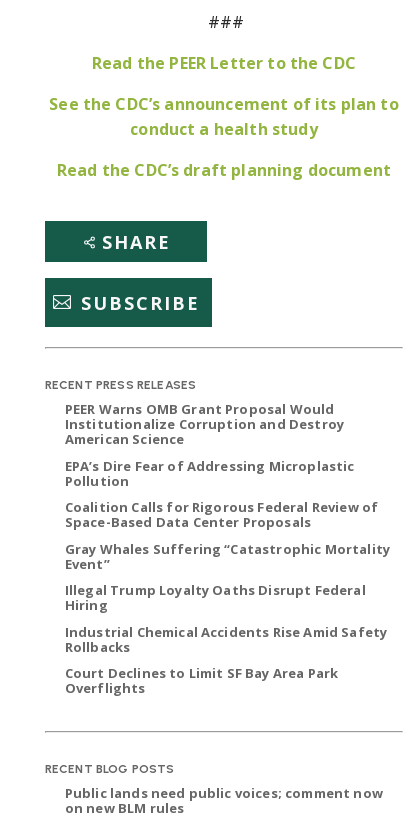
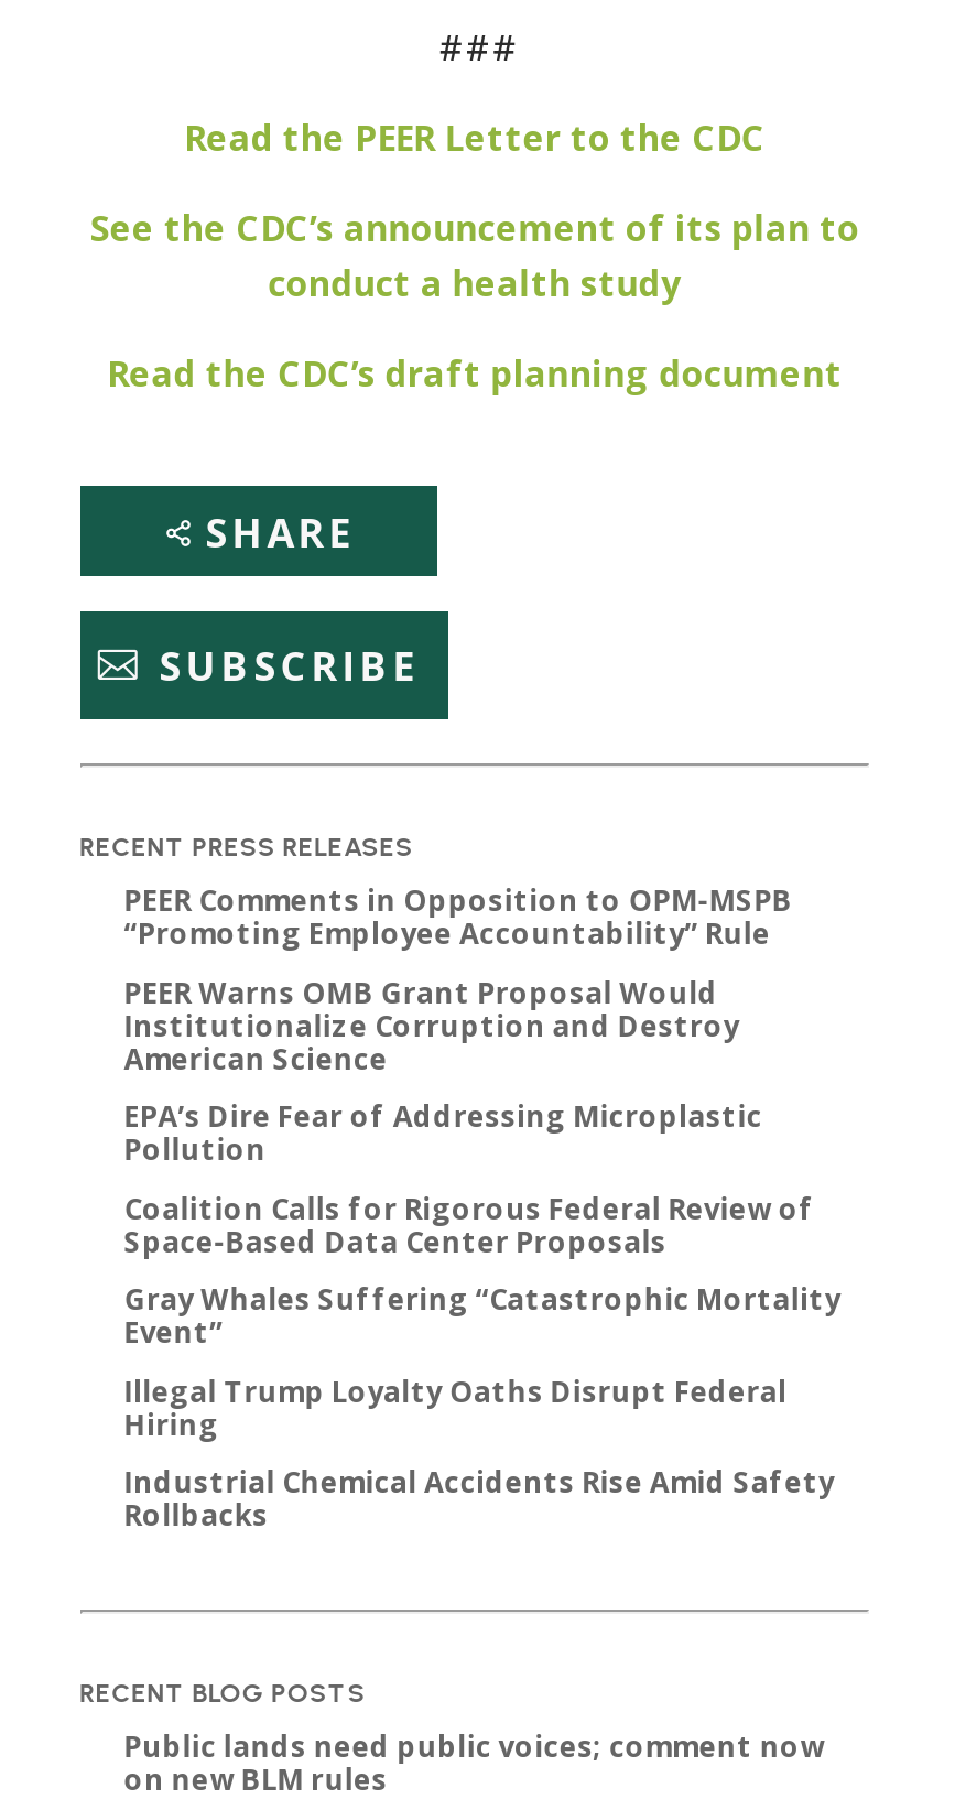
none -> [124,881,792,953] PEER Comments in Opposition to OPM-MSPB | “Promoting Employee Accountability” Rule
moved [65,400,390,656] -> [124,972,840,1535]: PEER Warns OMB Grant Proposal Would | Institutionalize Corruption and Destroy | American Science | ... | Industrial Chemical Accidents Rise Amid Safety | Rollbacks
[65,664,338,697] Court Declines to Limit SF Bay Area Park | Overflights -> none

